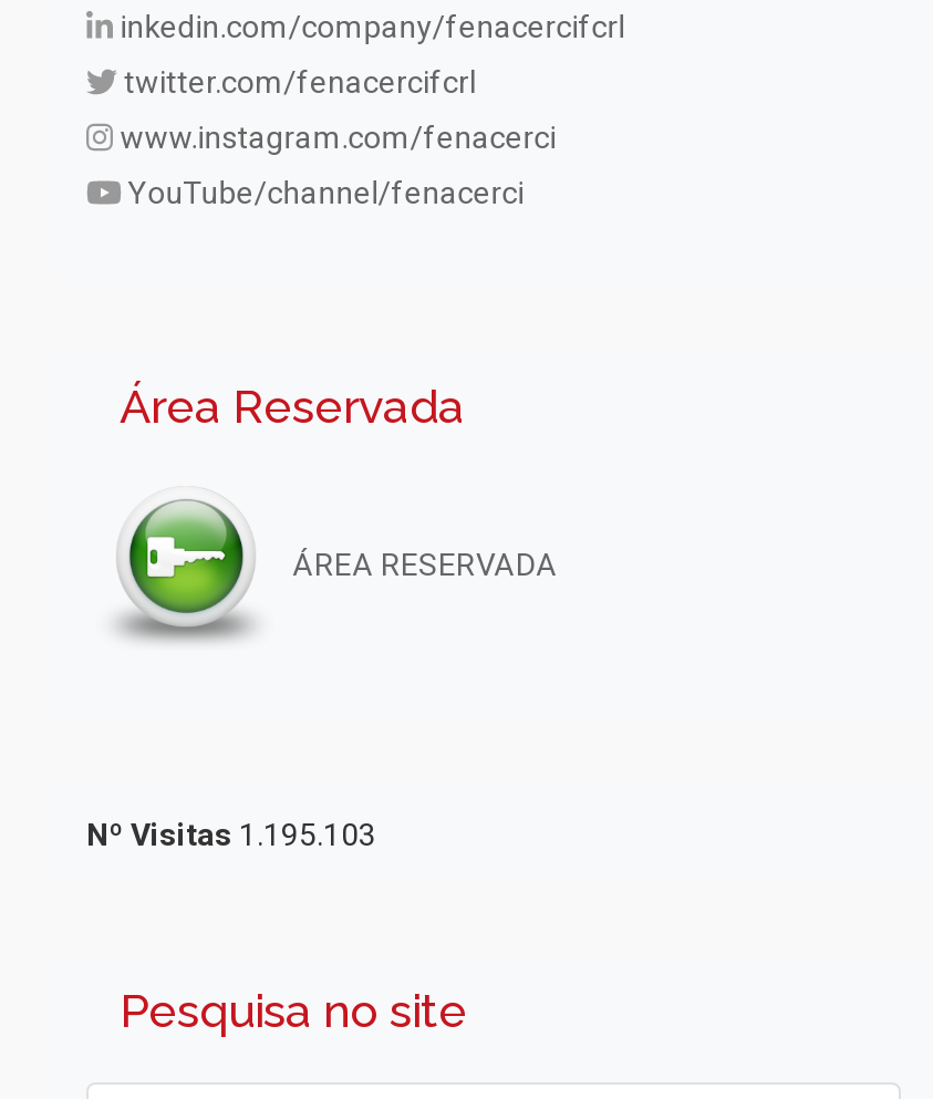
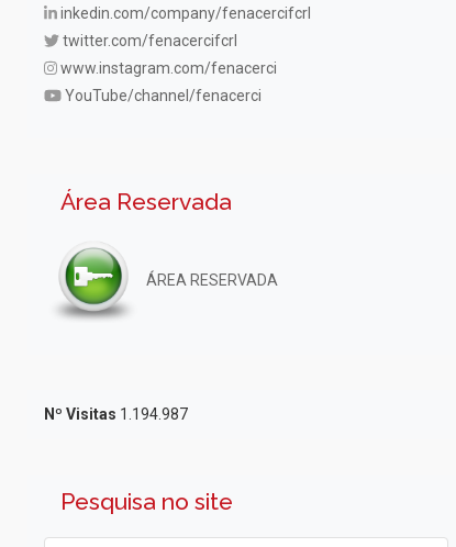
[86,816,376,851] Nº Visitas 1.195.103 -> [44,405,188,422] Nº Visitas 1.194.987

